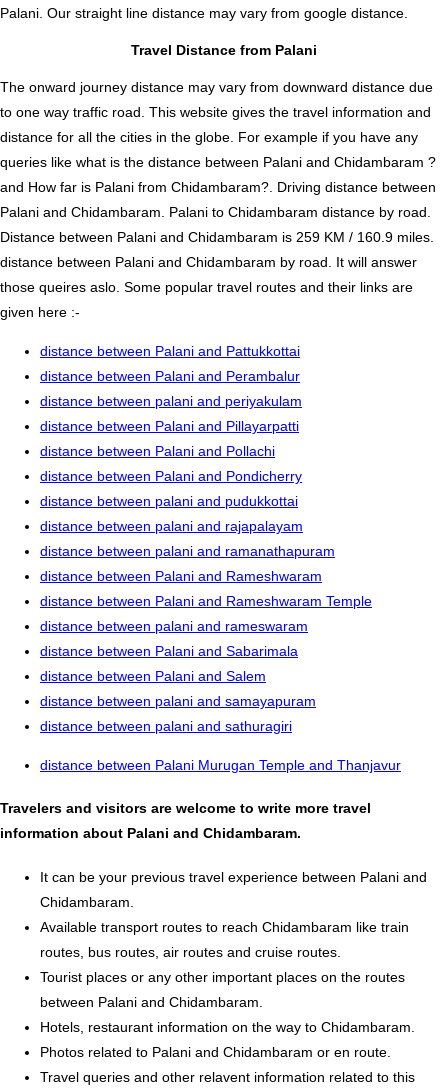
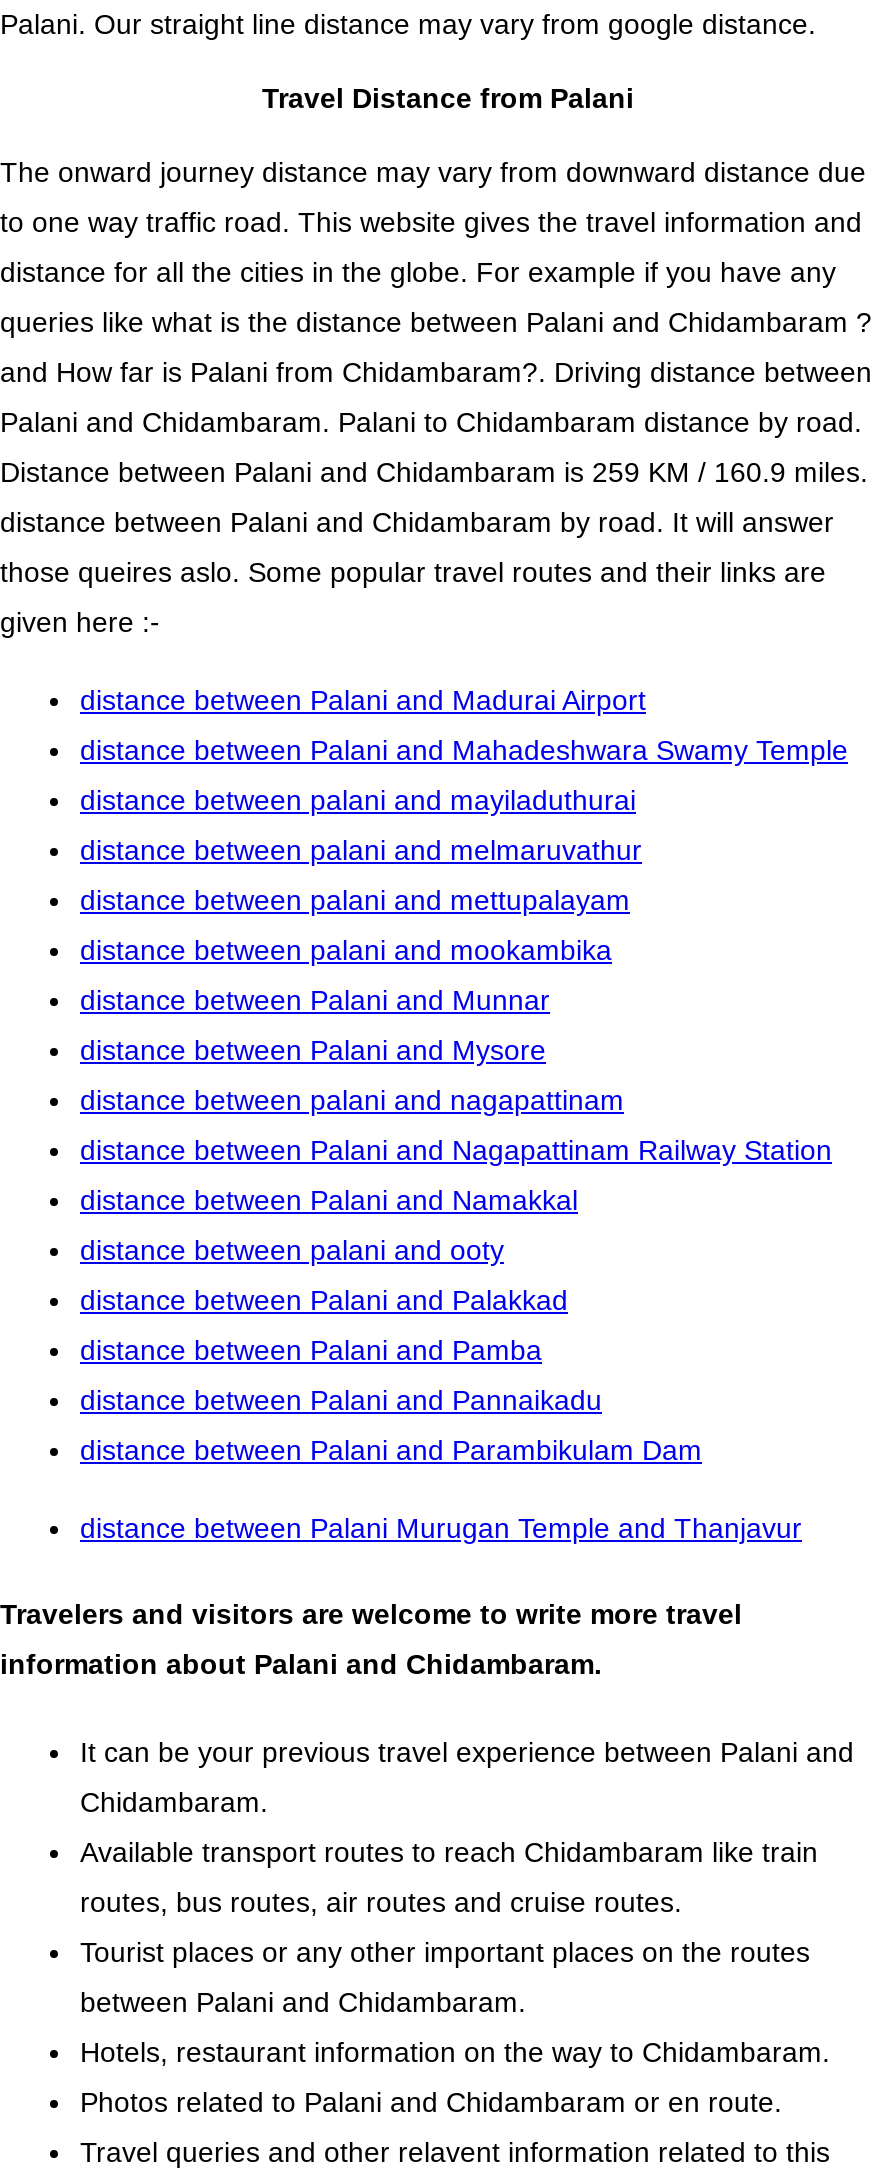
[40,343,300,359] distance between Palani and Pattukkottai -> [80,683,646,715] distance between Palani and Madurai Airport
[40,368,300,384] distance between Palani and Perambalur -> [80,733,848,765] distance between Palani and Mahadeshwara Swamy Temple
[40,393,302,409] distance between palani and periyakulam -> [80,783,636,815] distance between palani and mayiladuthurai
[40,418,299,434] distance between Palani and Pillayarpatti -> [80,833,642,865] distance between palani and melmaruvathur
[40,443,275,459] distance between Palani and Pollachi -> [80,883,630,915] distance between palani and mettupalayam
[40,468,302,484] distance between Palani and Pondicherry -> [80,933,612,965] distance between palani and mookambika
[40,493,298,509] distance between palani and pudukkottai -> [80,983,550,1015] distance between Palani and Munnar
[40,518,303,534] distance between palani and rajapalayam -> [80,1033,546,1065] distance between Palani and Mysore
[40,543,335,559] distance between palani and ramanathapuram -> [80,1083,624,1115] distance between palani and nagapattinam
[40,568,322,584] distance between Palani and Rameshwaram -> [80,1133,832,1165] distance between Palani and Nagapattinam Railway Station
[40,593,372,609] distance between Palani and Rameshwaram Temple -> [80,1183,578,1215] distance between Palani and Namakkal
[40,618,308,634] distance between palani and rameswaram -> [80,1233,504,1265] distance between palani and ooty
[40,643,298,659] distance between Palani and Sabarimala -> [80,1283,568,1315] distance between Palani and Palakkad
[40,668,266,684] distance between Palani and Salem -> [80,1333,542,1365] distance between Palani and Pamba
[40,693,316,709] distance between palani and samayapuram -> [80,1383,602,1415] distance between Palani and Pannaikadu
[40,718,292,734] distance between palani and sathuragiri -> [80,1433,702,1465] distance between Palani and Parambikulam Dam

